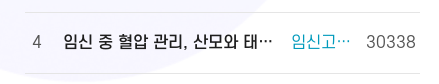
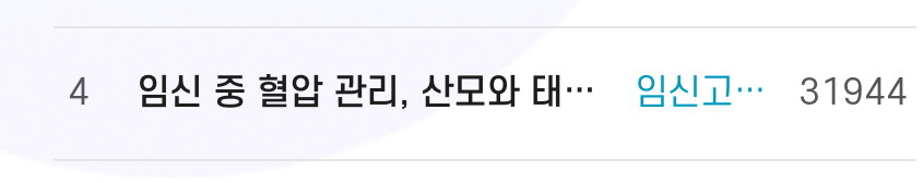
[366,34,416,52] 30338 -> [799,74,908,114] 31944

